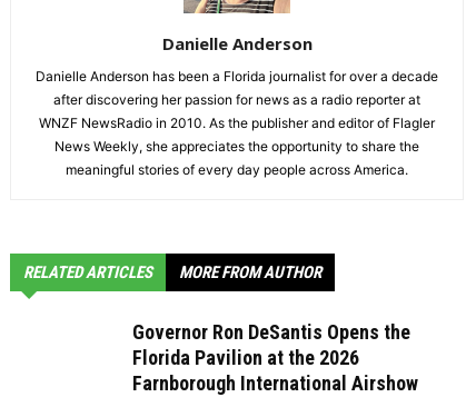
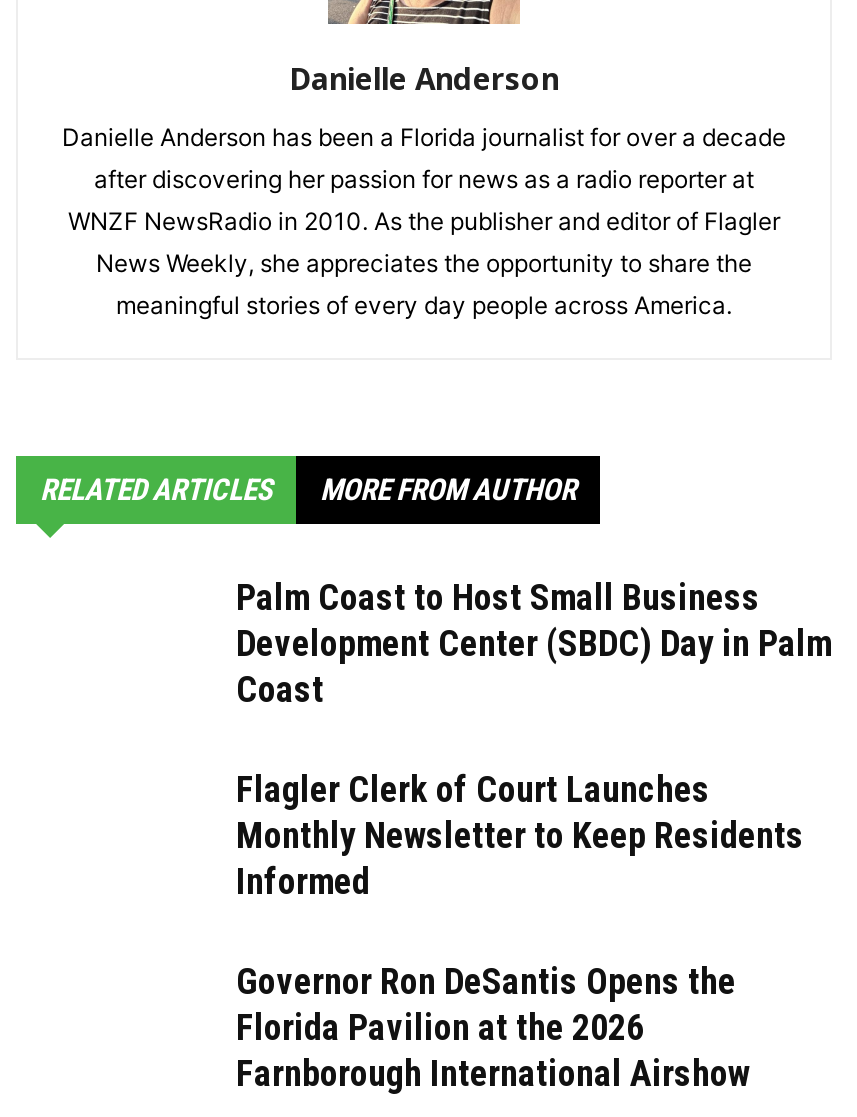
none -> [236,576,832,902] Palm Coast to Host Small Business | Development Center (SBDC) Day in Palm | Coast | Flagler Clerk of Court Launches | Monthly Newsletter to Keep Residents | Informed

